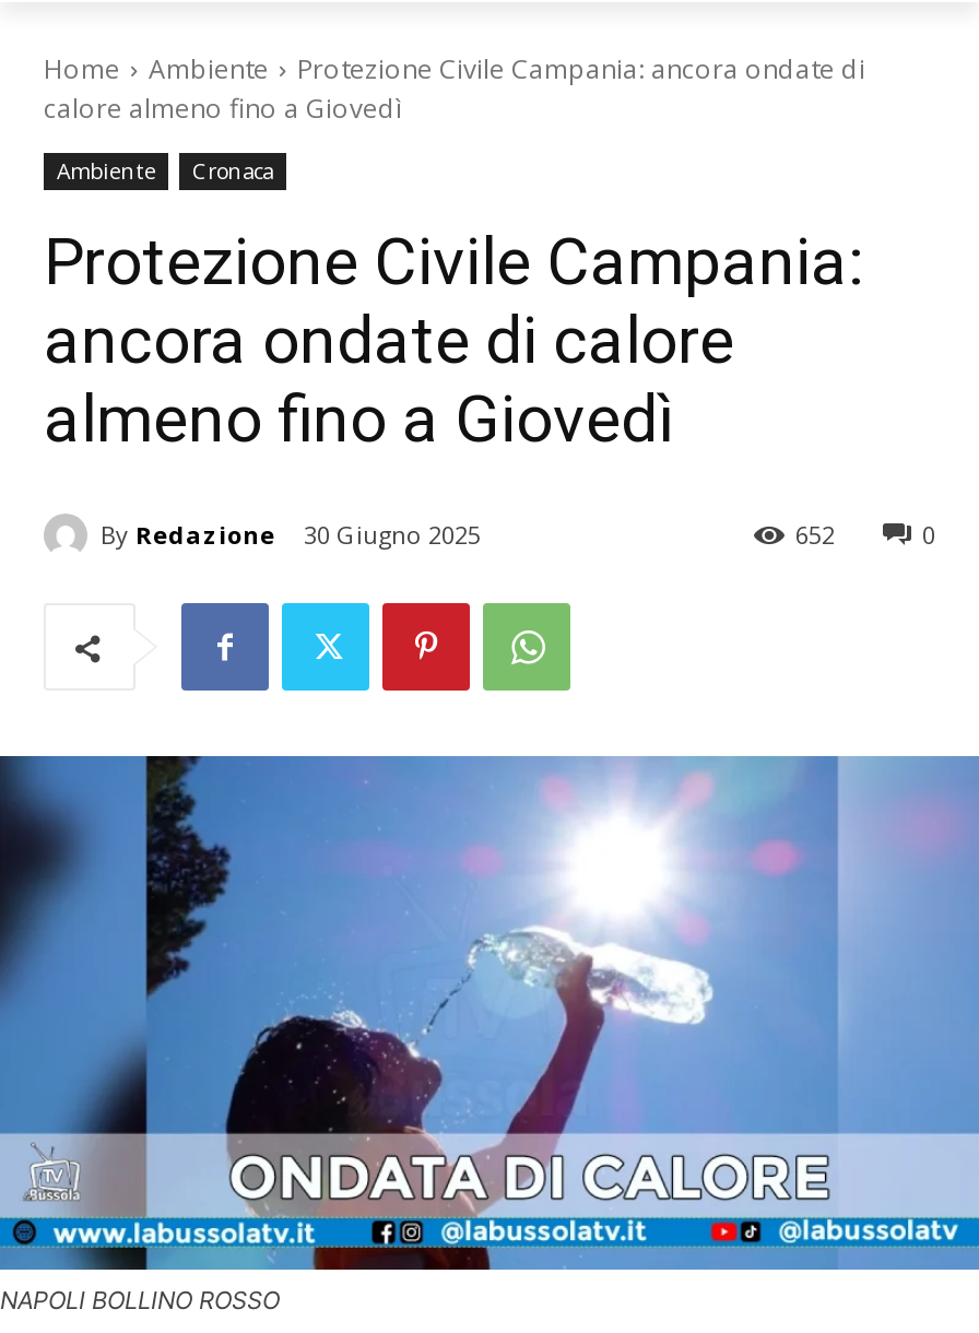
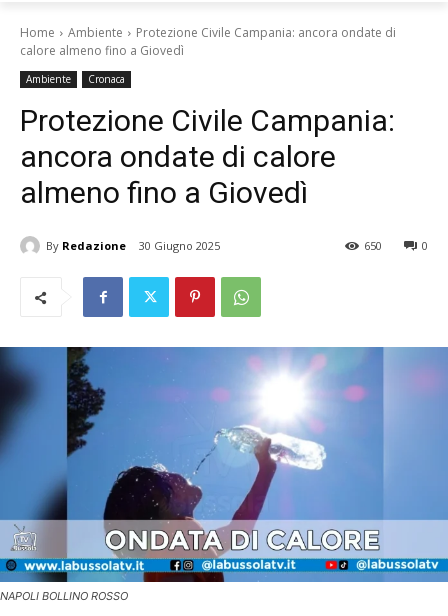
[795,518,835,551] 652 -> [364,238,382,253] 650

